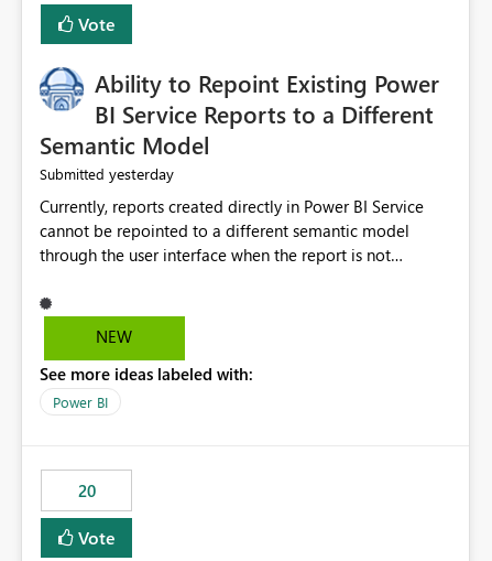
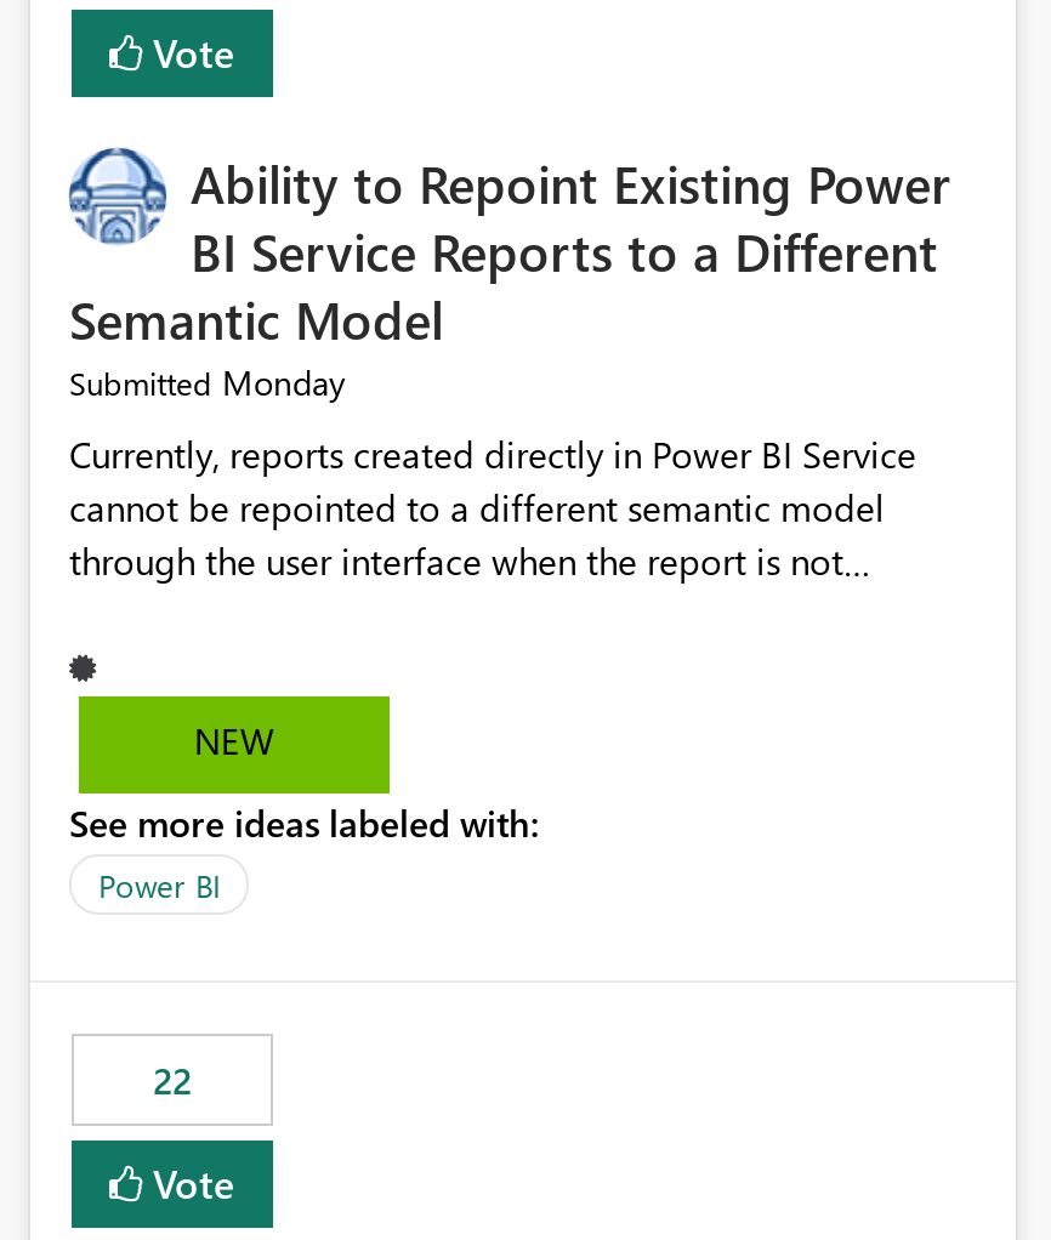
[40,164,174,185] Submitted yesterday -> [69,360,346,406] Submitted Monday
[78,480,95,502] 20 -> [153,1057,192,1105] 22

